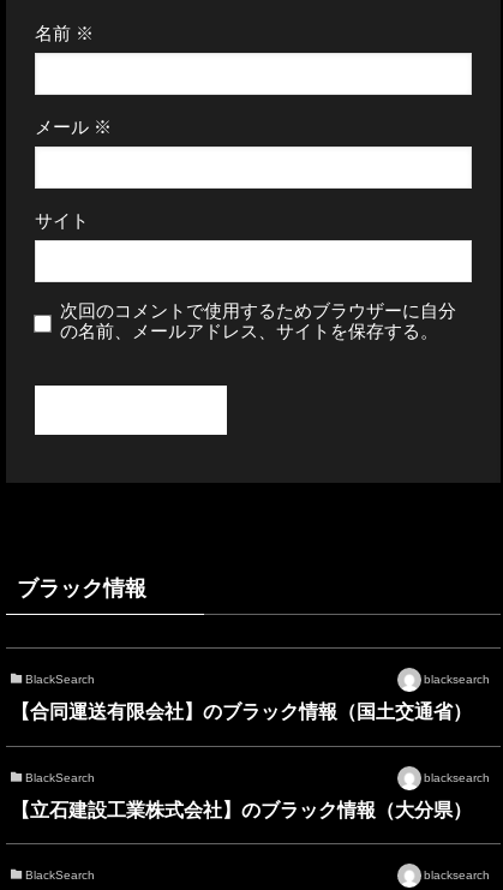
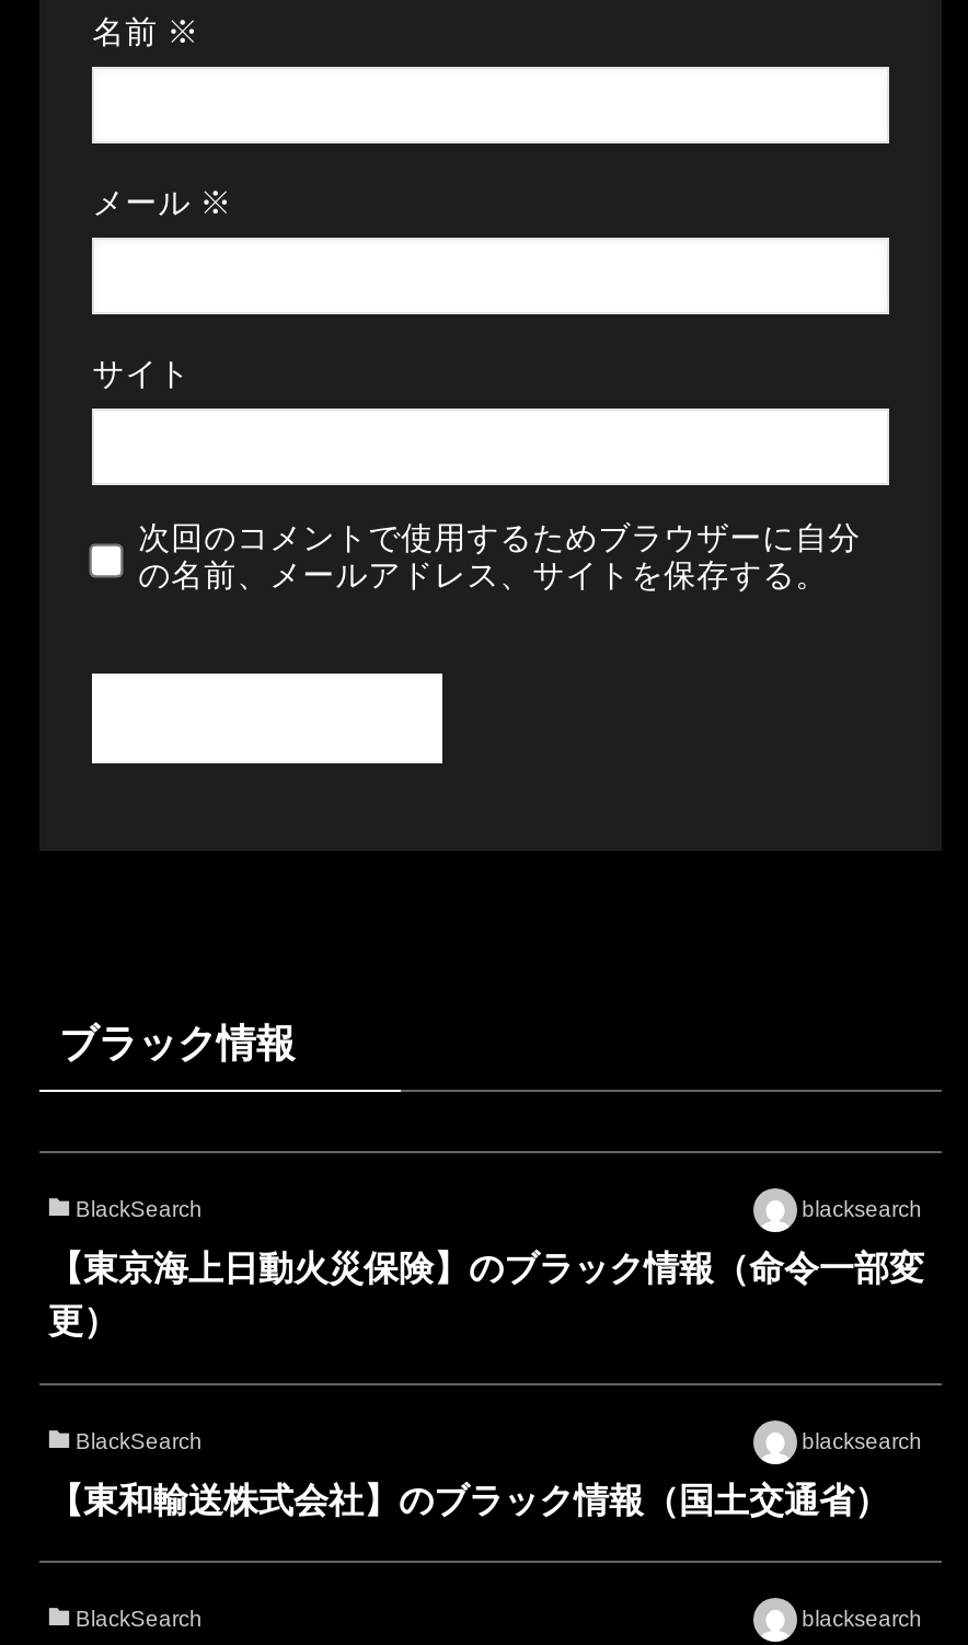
[11,701,472,722] 【合同運送有限会社】のブラック情報（国土交通省） -> [48,1249,924,1341] 【東京海上日動火災保険】のブラック情報（命令一部変 | 更）
[11,798,472,820] 【立石建設工業株式会社】のブラック情報（大分県） -> [48,1479,889,1518] 【東和輸送株式会社】のブラック情報（国土交通省）

